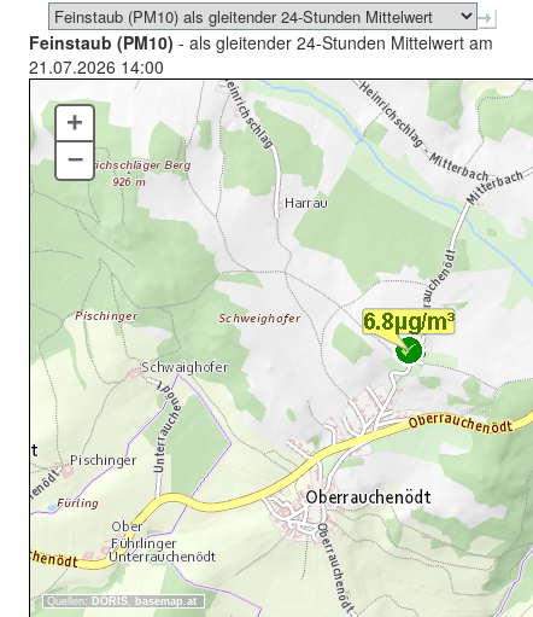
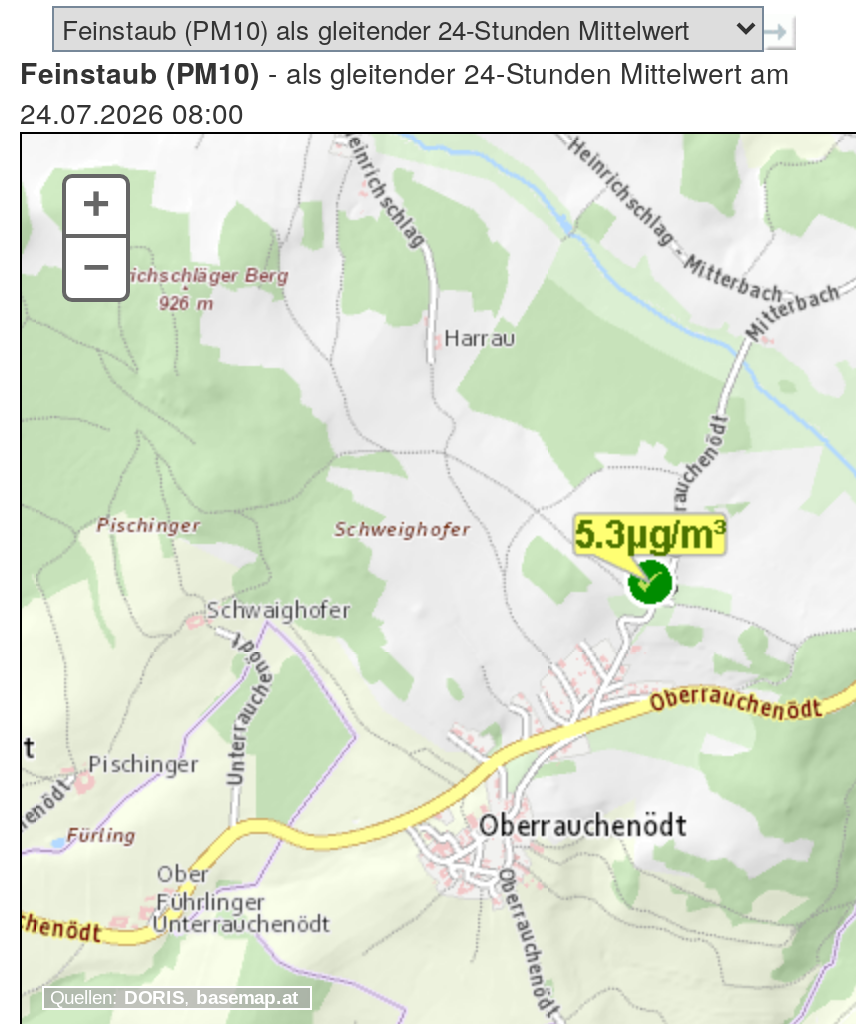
[29,54,164,78] 21.07.2026 14:00 -> [20,92,244,132] 24.07.2026 08:00

